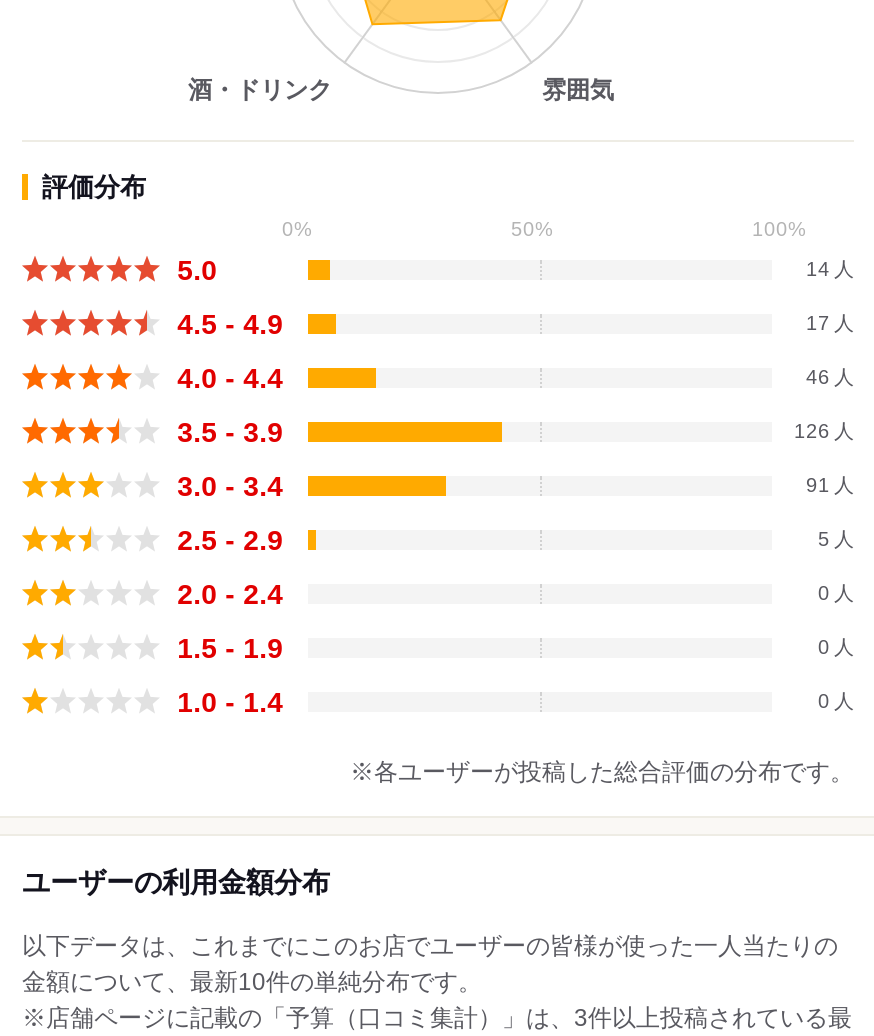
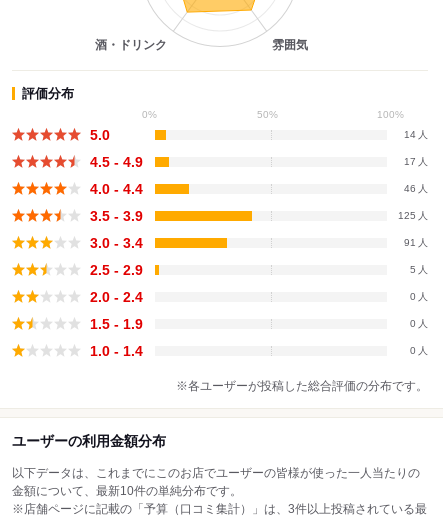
[794,420,836,442] 126 -> [398,210,419,221] 125

